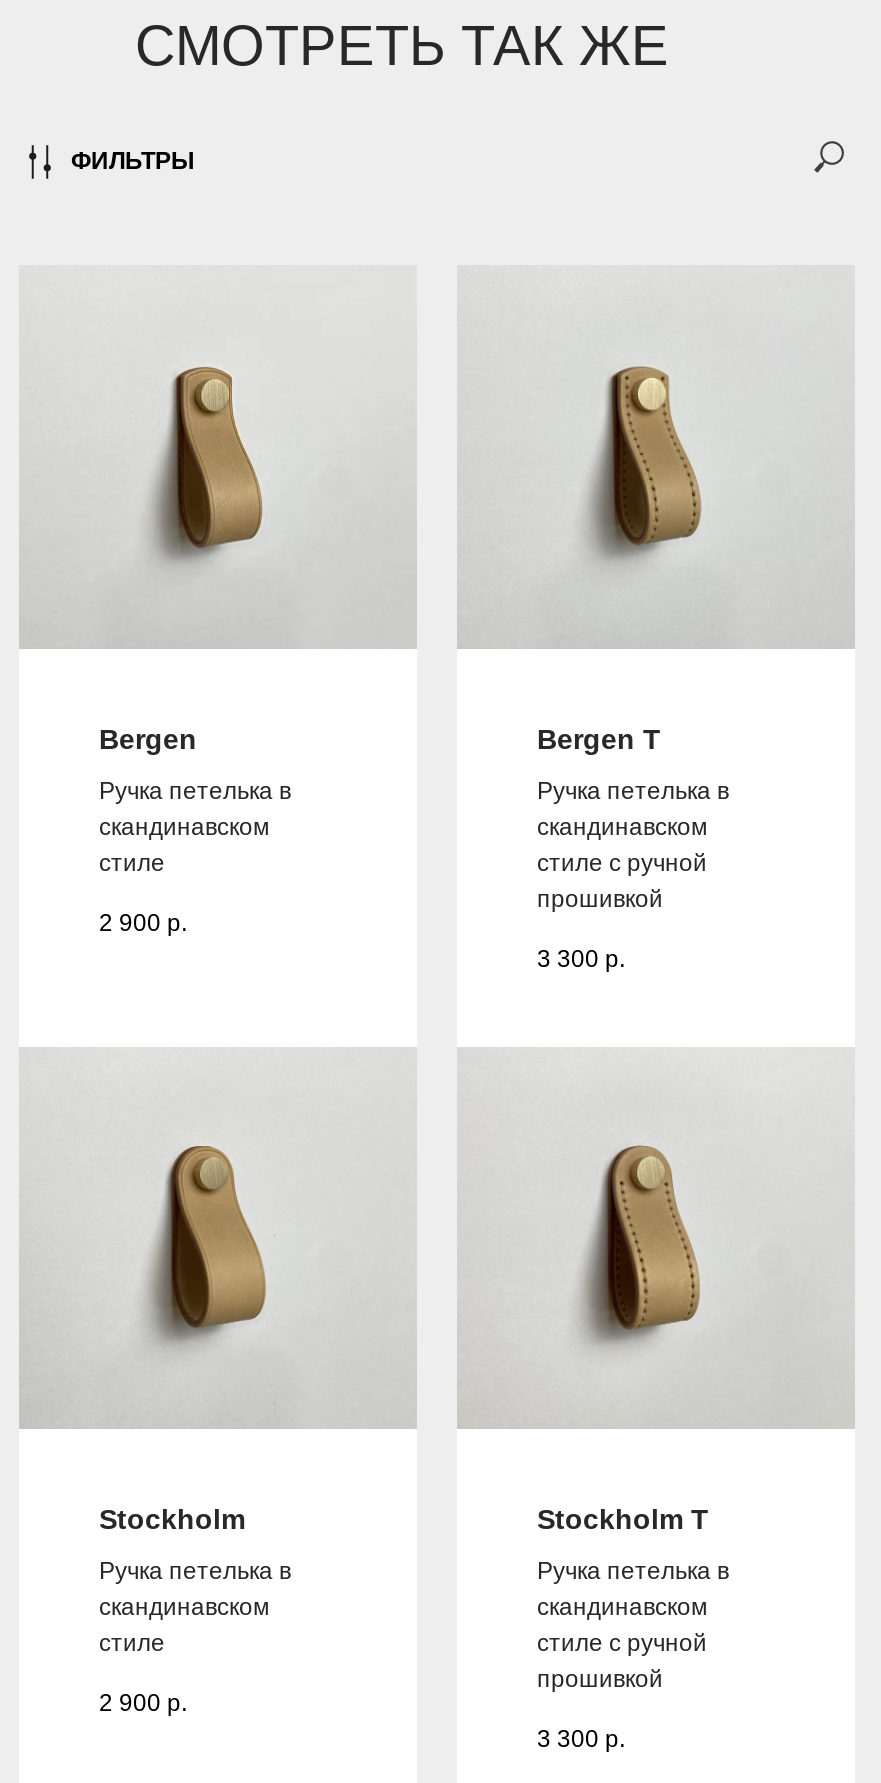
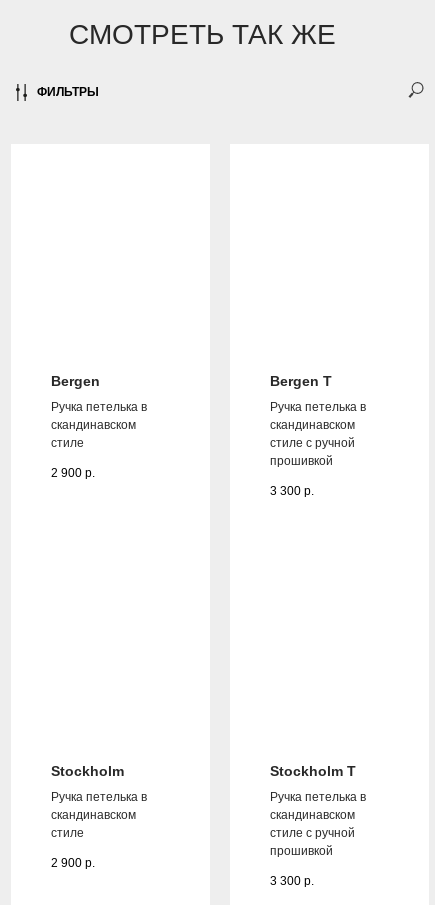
[19,267,417,649] [image] -> none
[457,267,855,649] [image] -> none
[19,1047,417,1429] [image] -> none
[457,1047,855,1429] [image] -> none

